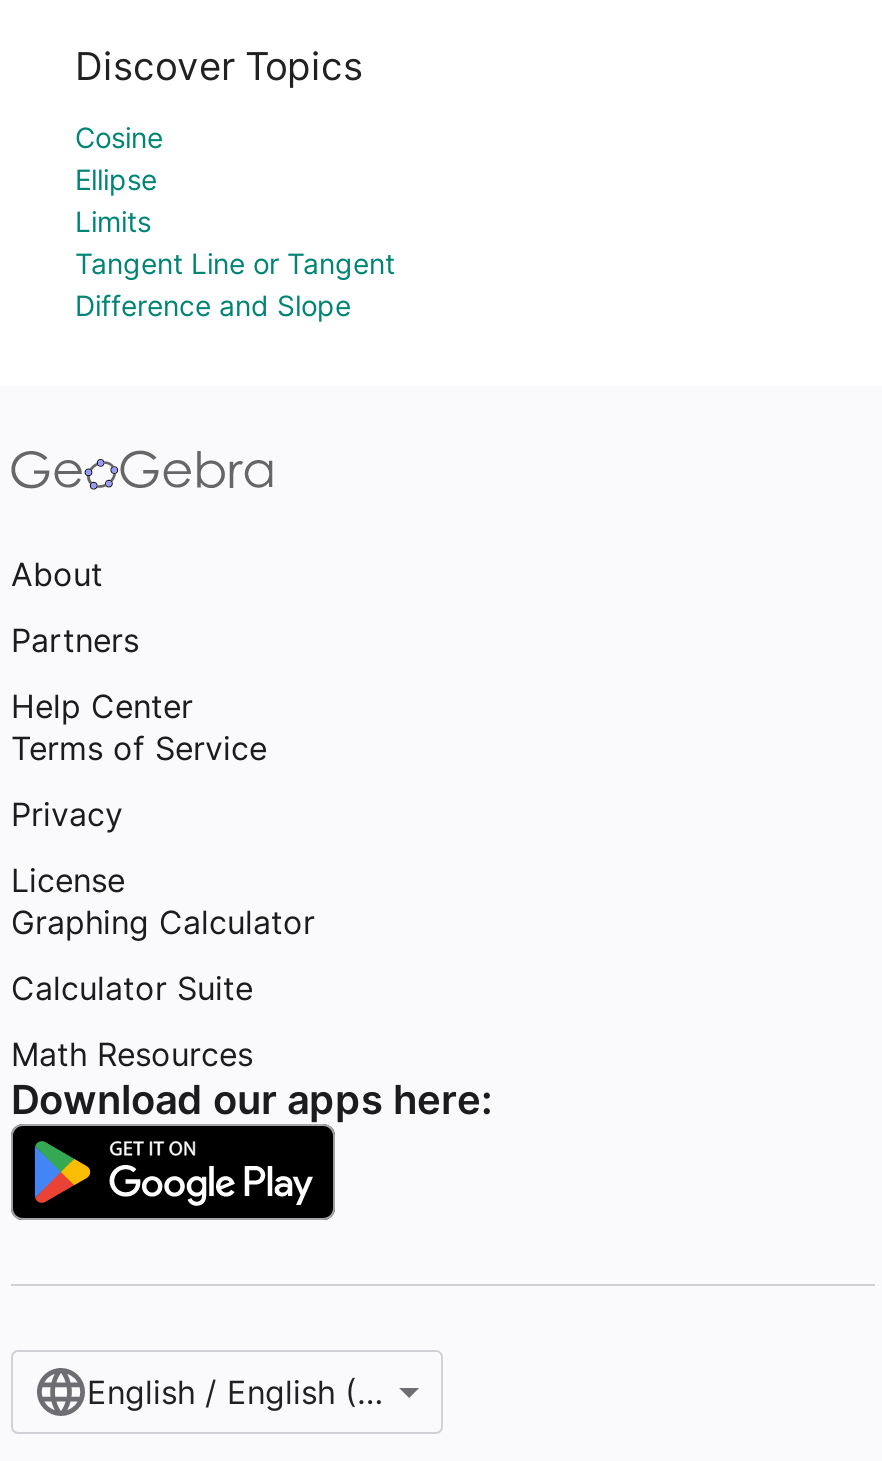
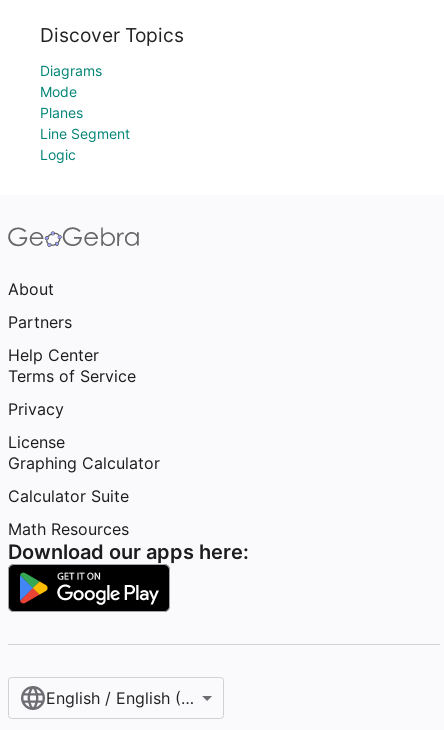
[75,120,395,322] Cosine | Ellipse | Limits | Tangent Line or Tangent | Difference and Slope -> [40,62,130,163] Diagrams | Mode | Planes | Line Segment | Logic

